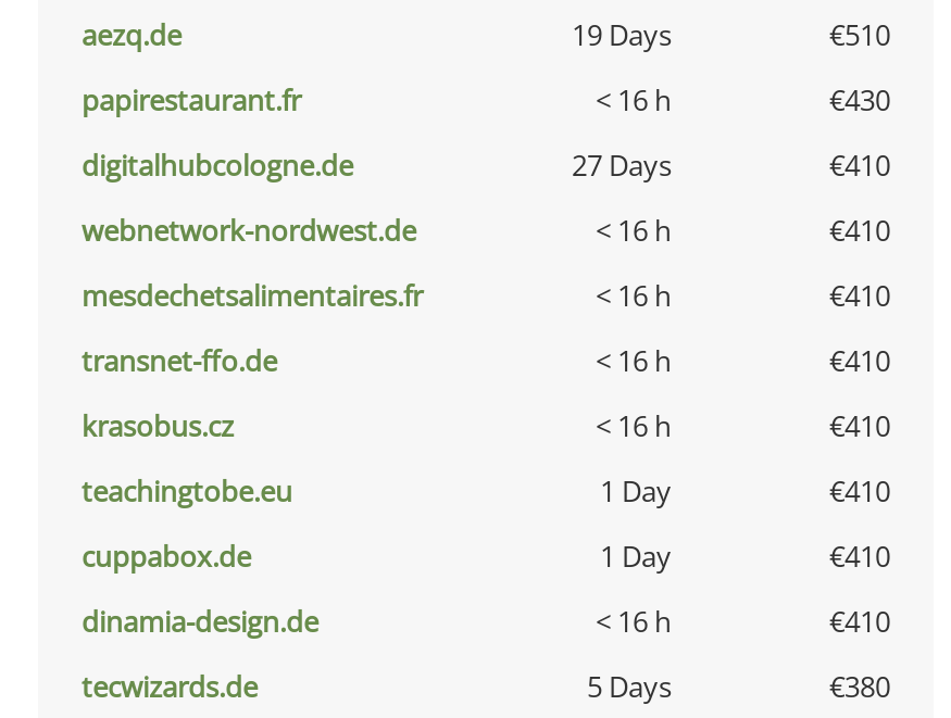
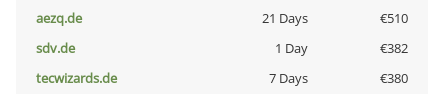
[572,15,672,54] 19 Days -> [261,9,307,27] 21 Days
[82,80,890,511] papirestaurant.fr | < 16 h | €430 | digitalhubcologne.de | 27 Days | €410 | webnetwork-nordwest.de | < 16 h | €410 | mesdechetsalimentaires.fr | < 16 h | €410 | transnet-ffo.de | < 16 h | €410 | krasobus.cz | < 16 h | €410 | teachingtobe.eu -> [36,39,75,57] sdv.de
[82,471,890,641] €410 | cuppabox.de | 1 Day | €410 | dinamia-design.de | < 16 h | €410 -> [380,39,408,57] €382
[587,667,672,706] 5 Days -> [268,69,307,87] 7 Days

